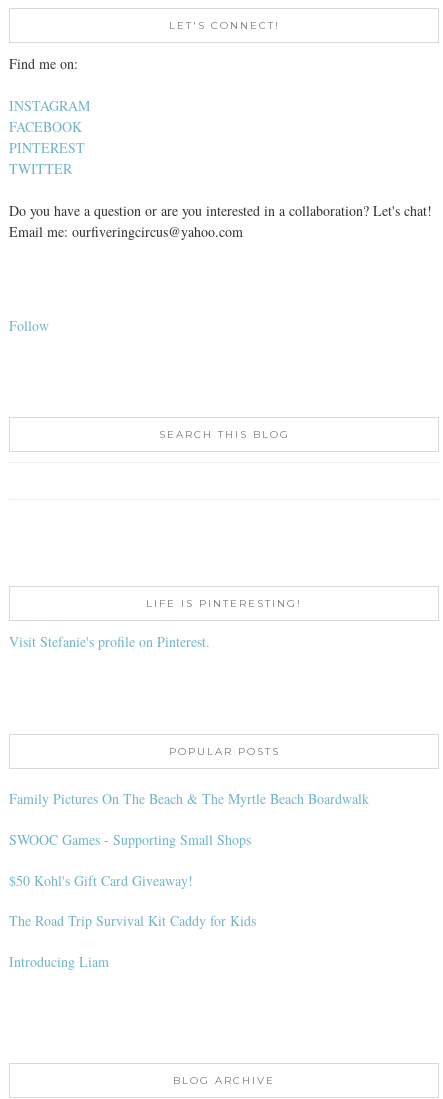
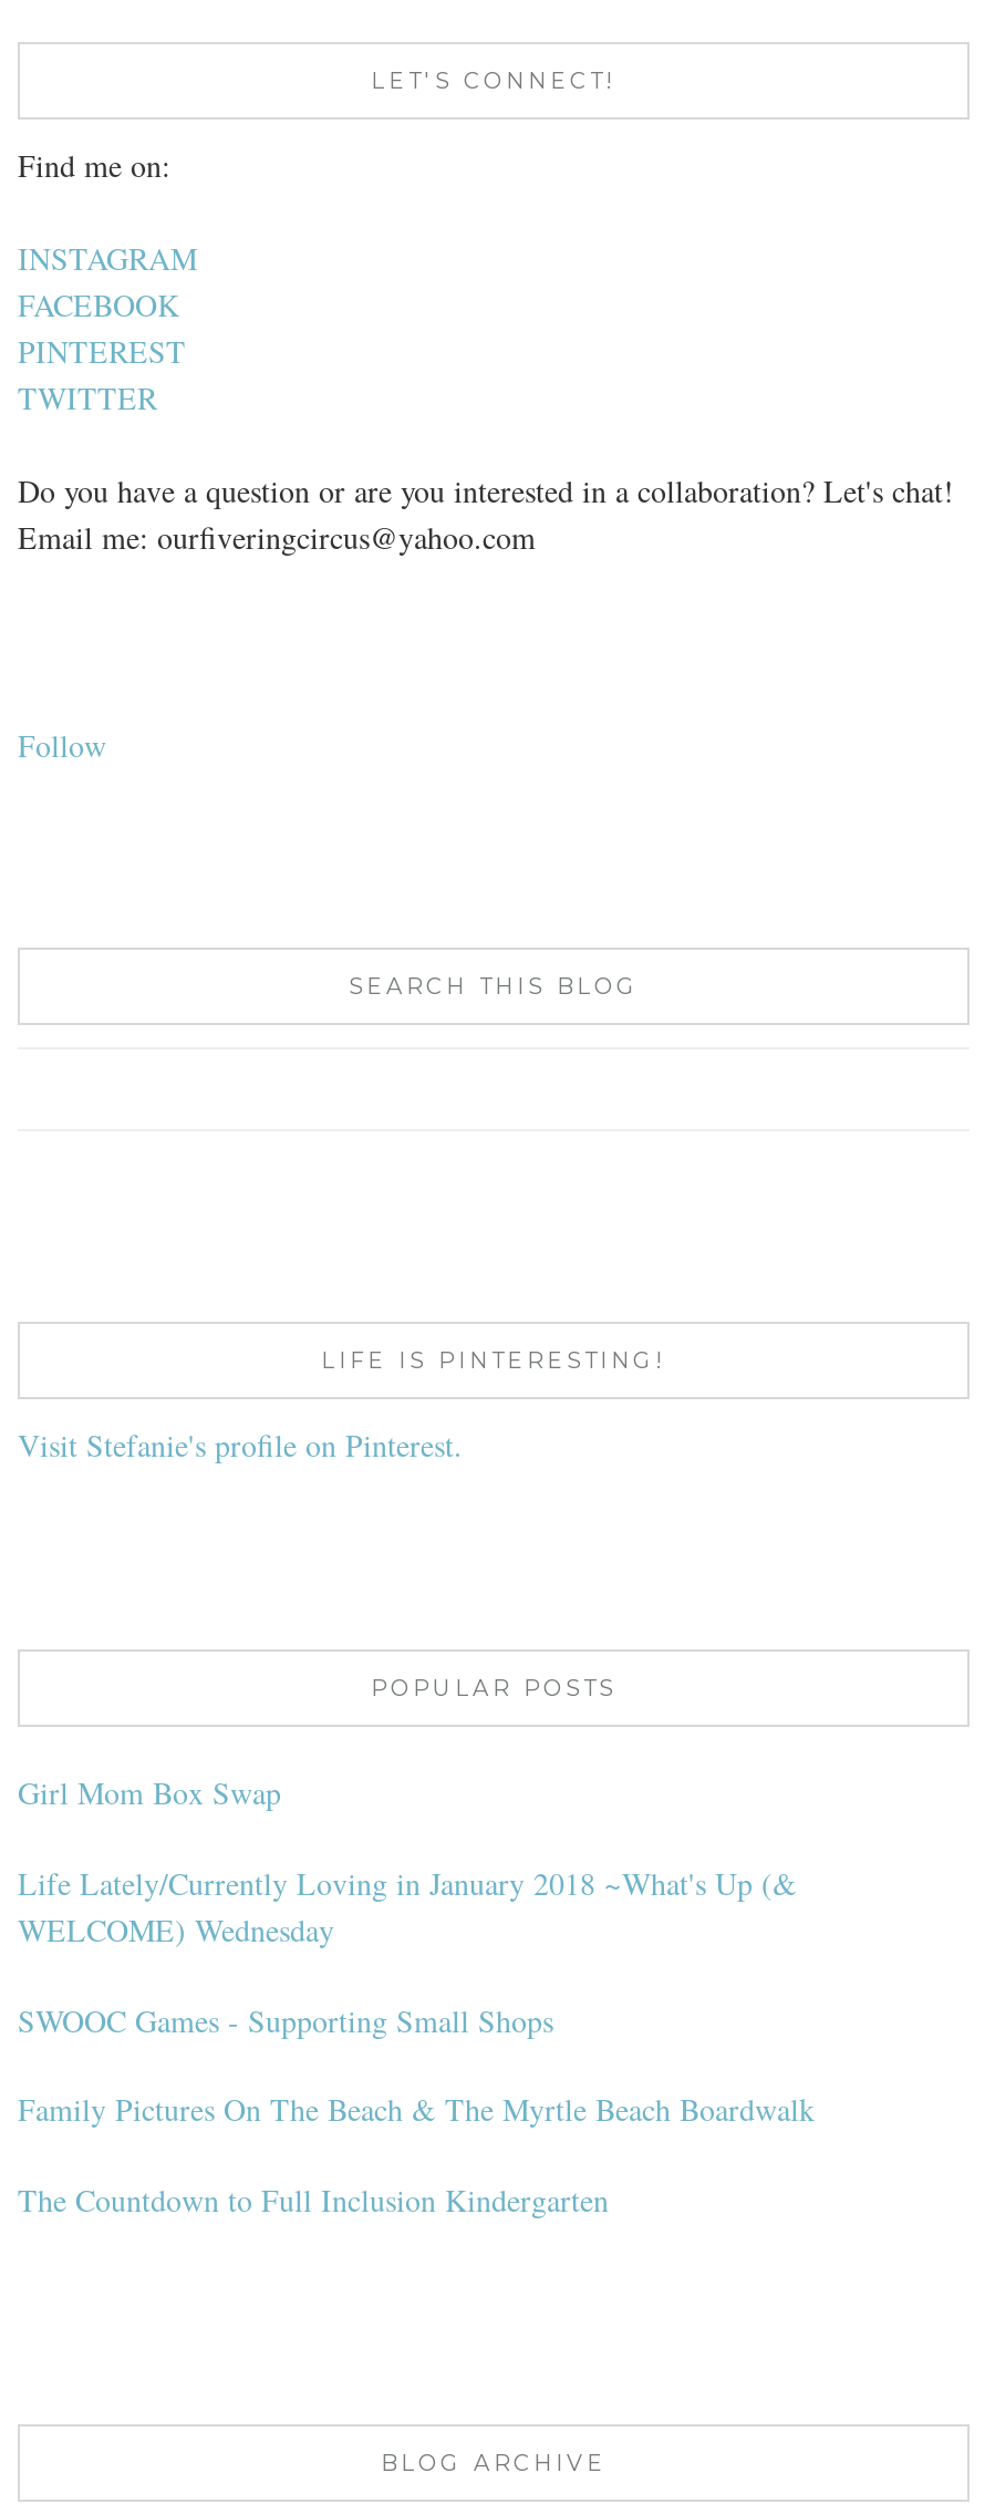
none -> [18,1772,797,1950] Girl Mom Box Swap | Life Lately/Currently Loving in January 2018 ~What's Up (& | WELCOME) Wednesday
moved [9,789,369,808] -> [18,2088,815,2130]: Family Pictures On The Beach & The Myrtle Beach Boardwalk
moved [9,830,251,849] -> [18,1998,553,2040]: SWOOC Games - Supporting Small Shops
[9,870,256,971] $50 Kohl's Gift Card Giveaway! | The Road Trip Survival Kit Caddy for Kids | Introducing Liam -> [18,2178,609,2220] The Countdown to Full Inclusion Kindergarten

